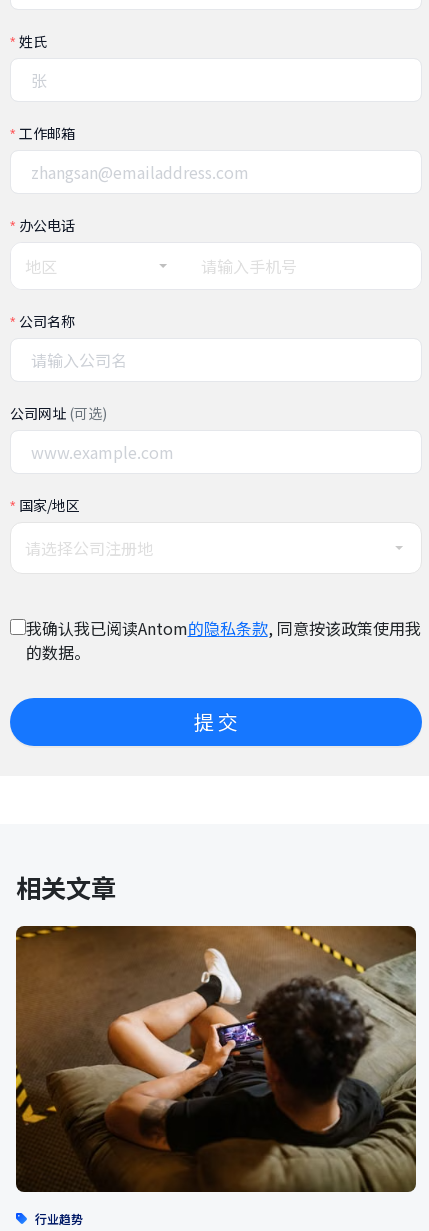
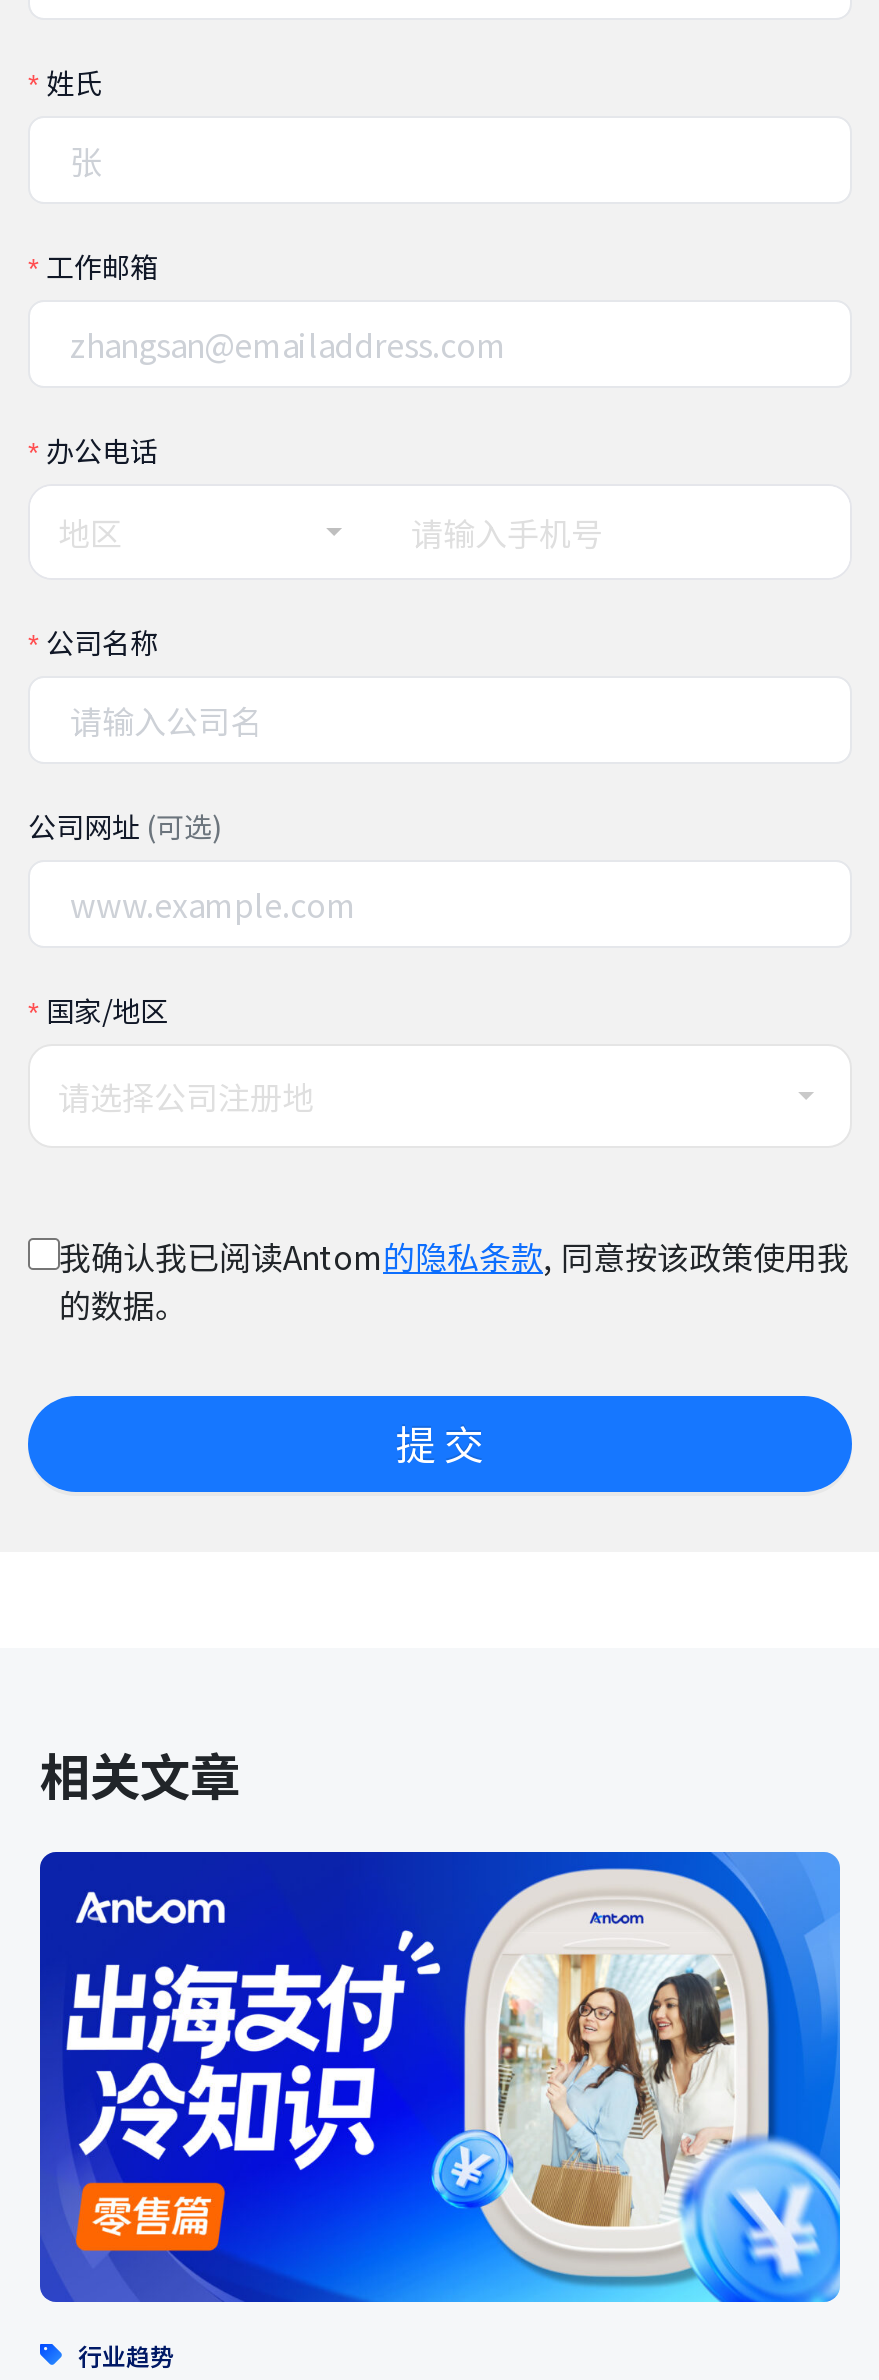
[15,925,417,1193] [image] -> [38,1850,842,2304] [image]

